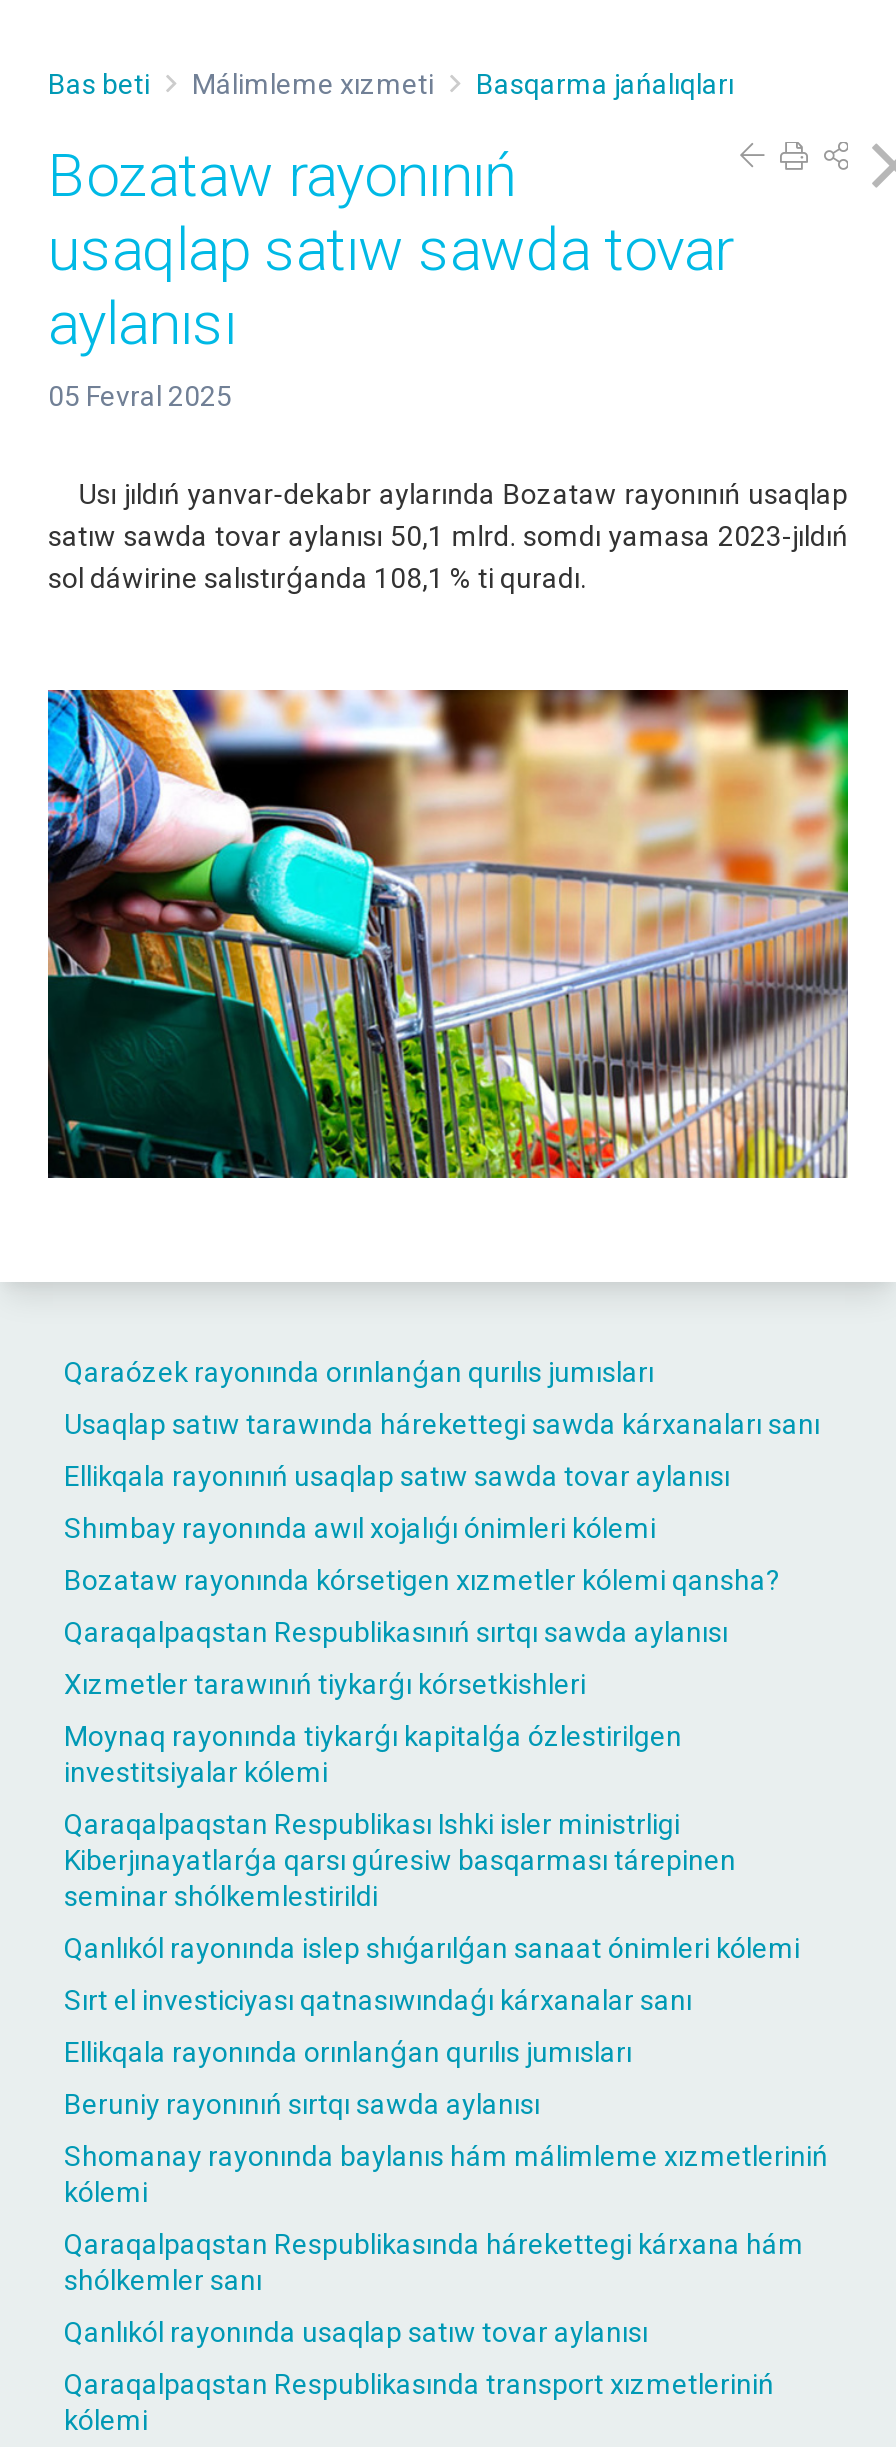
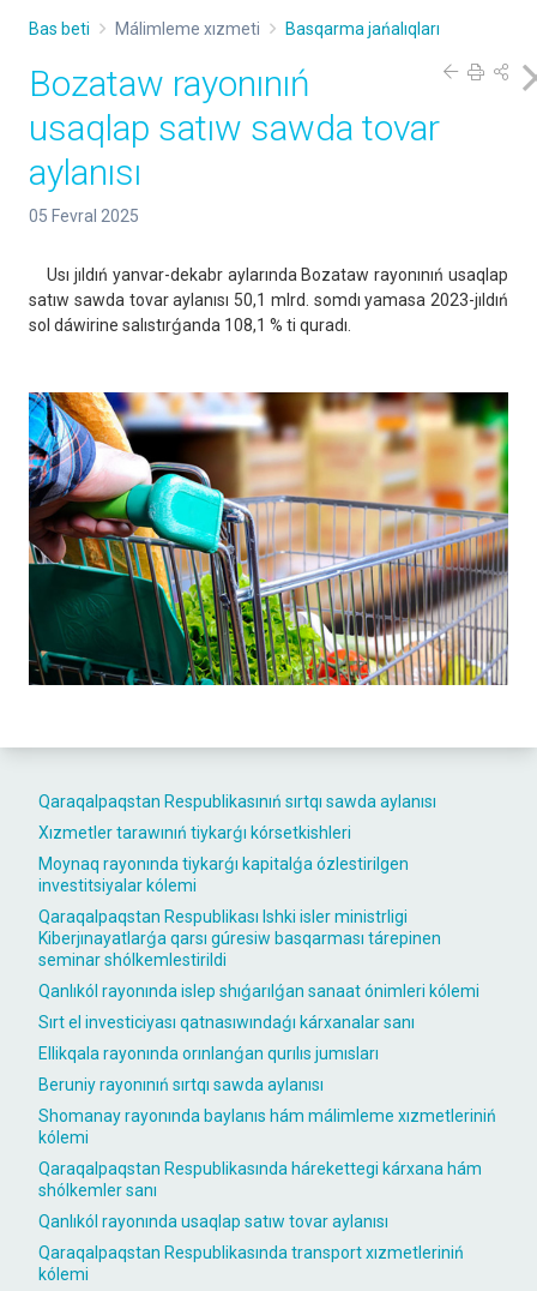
[64,1357,820,1597] Qaraózek rayonında orınlanǵan qurılıs jumısları | Usaqlap satıw tarawında hárekettegi sawda kárxanaları sanı | Ellikqala rayonınıń usaqlap satıw sawda tovar aylanısı | Shımbay rayonında awıl xojalıǵı ónimleri kólemi | Bozataw rayonında kórsetigen xızmetler kólemi qansha? -> none

